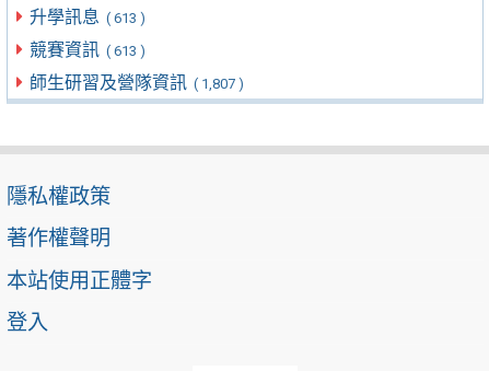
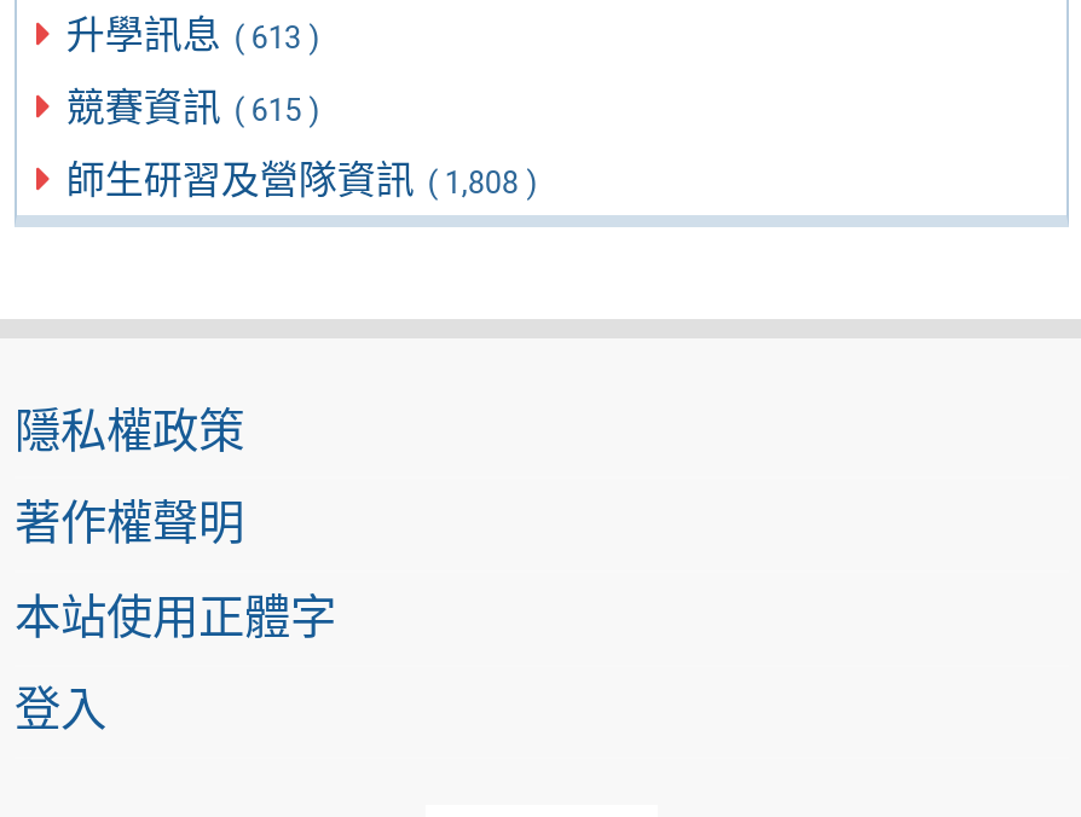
[30,39,145,60] 競賽資訊 ( 613 ) -> [66,84,321,130] 競賽資訊 ( 615 )
[30,72,244,93] 師生研習及營隊資訊 ( 1,807 ) -> [66,156,539,202] 師生研習及營隊資訊 ( 1,808 )

